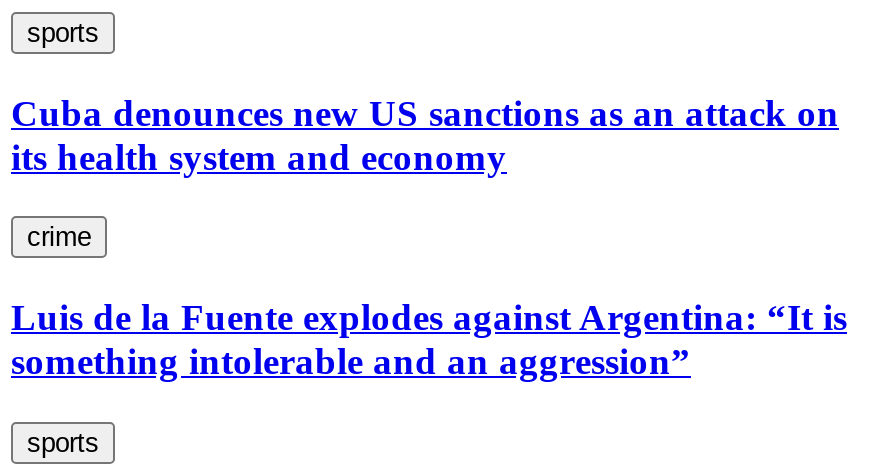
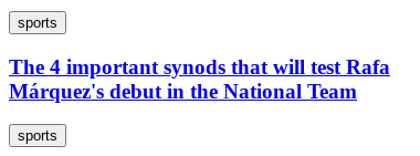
[11,91,847,382] Cuba denounces new US sanctions as an attack on | its health system and economy | crime | Luis de la Fuente explodes against Argentina: “It is | something intolerable and an aggression” -> [9,55,390,102] The 4 important synods that will test Rafa | Márquez's debut in the National Team

